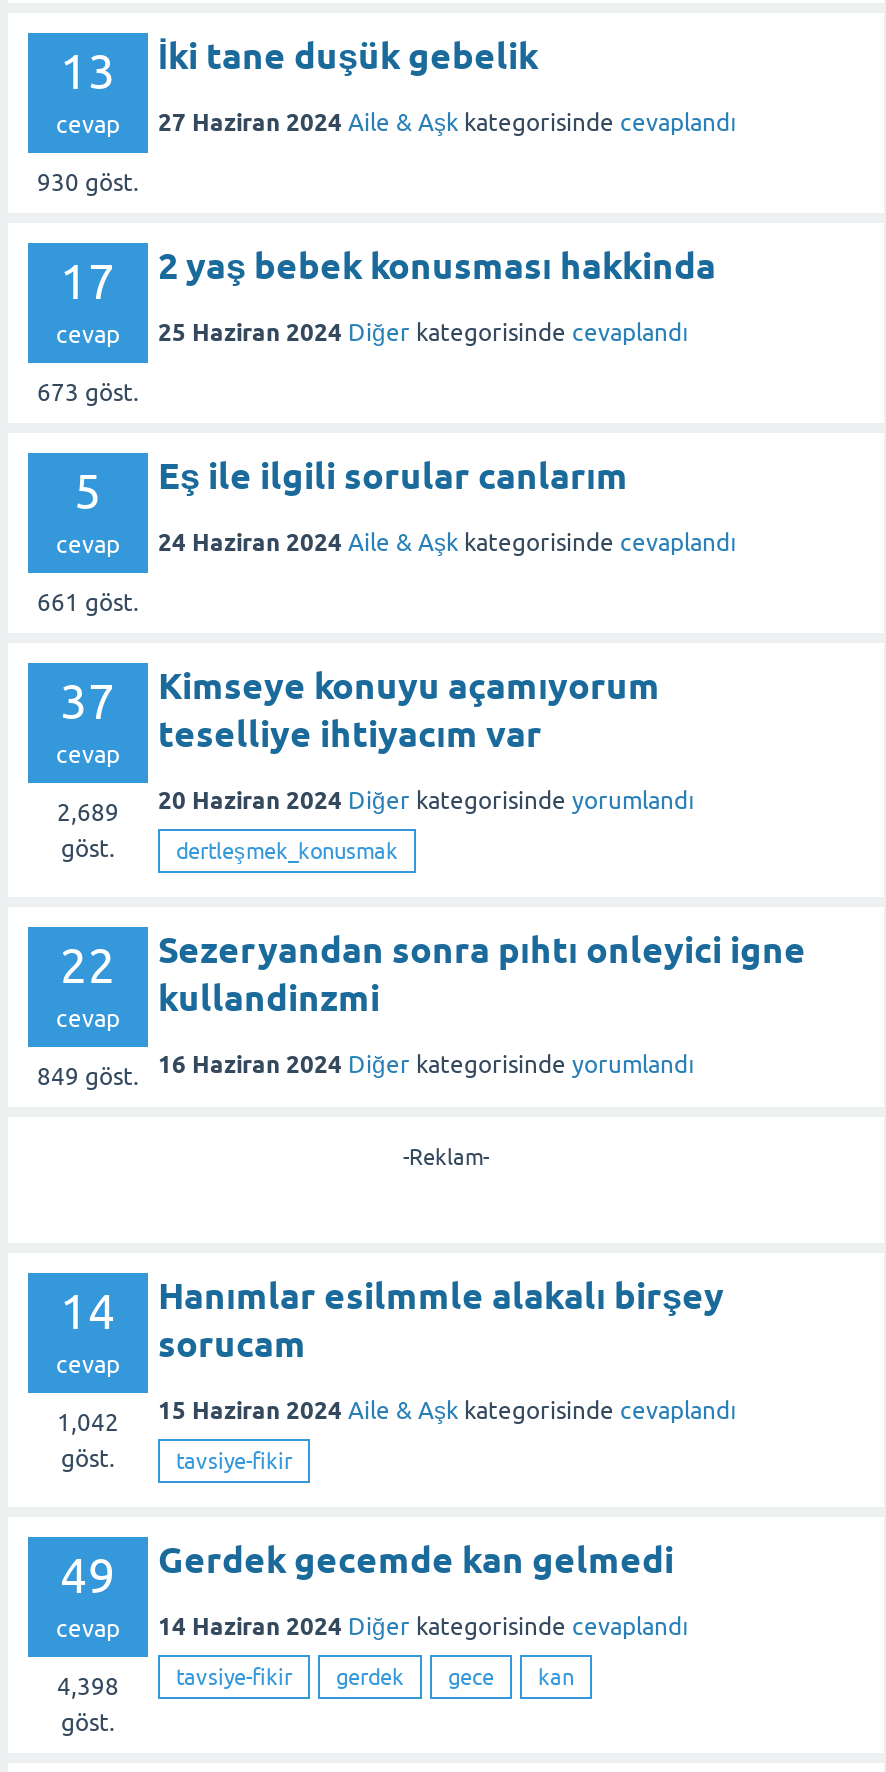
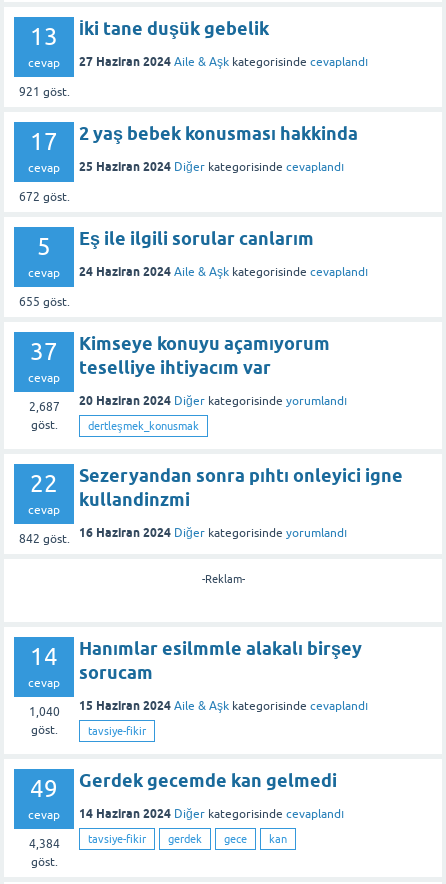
[37,169,139,197] 930 göst. -> [18,85,69,99] 921 göst.
[37,379,139,407] 673 göst. -> [18,190,69,204] 672 göst.
[37,589,139,617] 661 göst. -> [18,295,69,309] 655 göst.
[57,785,694,827] 2,689 20 Haziran 2024 Diğer kategorisinde yorumlandı -> [28,393,347,414] 2,687 20 Haziran 2024 Diğer kategorisinde yorumlandı
[37,1049,694,1091] 849 göst. 16 Haziran 2024 Diğer kategorisinde yorumlandı -> [18,525,347,546] 842 göst. 16 Haziran 2024 Diğer kategorisinde yorumlandı
[57,1395,736,1437] 1,042 15 Haziran 2024 Aile & Aşk kategorisinde cevaplandı -> [28,698,368,719] 1,040 15 Haziran 2024 Aile & Aşk kategorisinde cevaplandı
[57,1673,119,1701] 4,398 -> [28,837,59,851] 4,384

